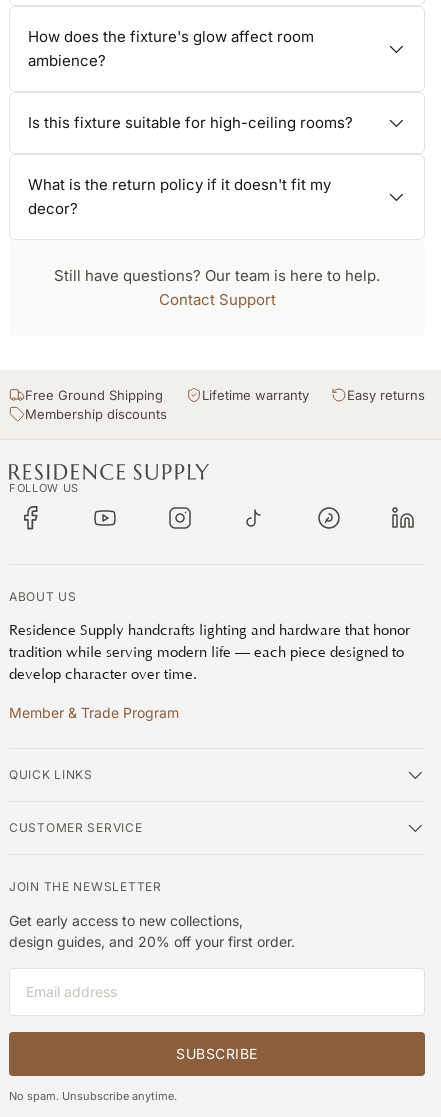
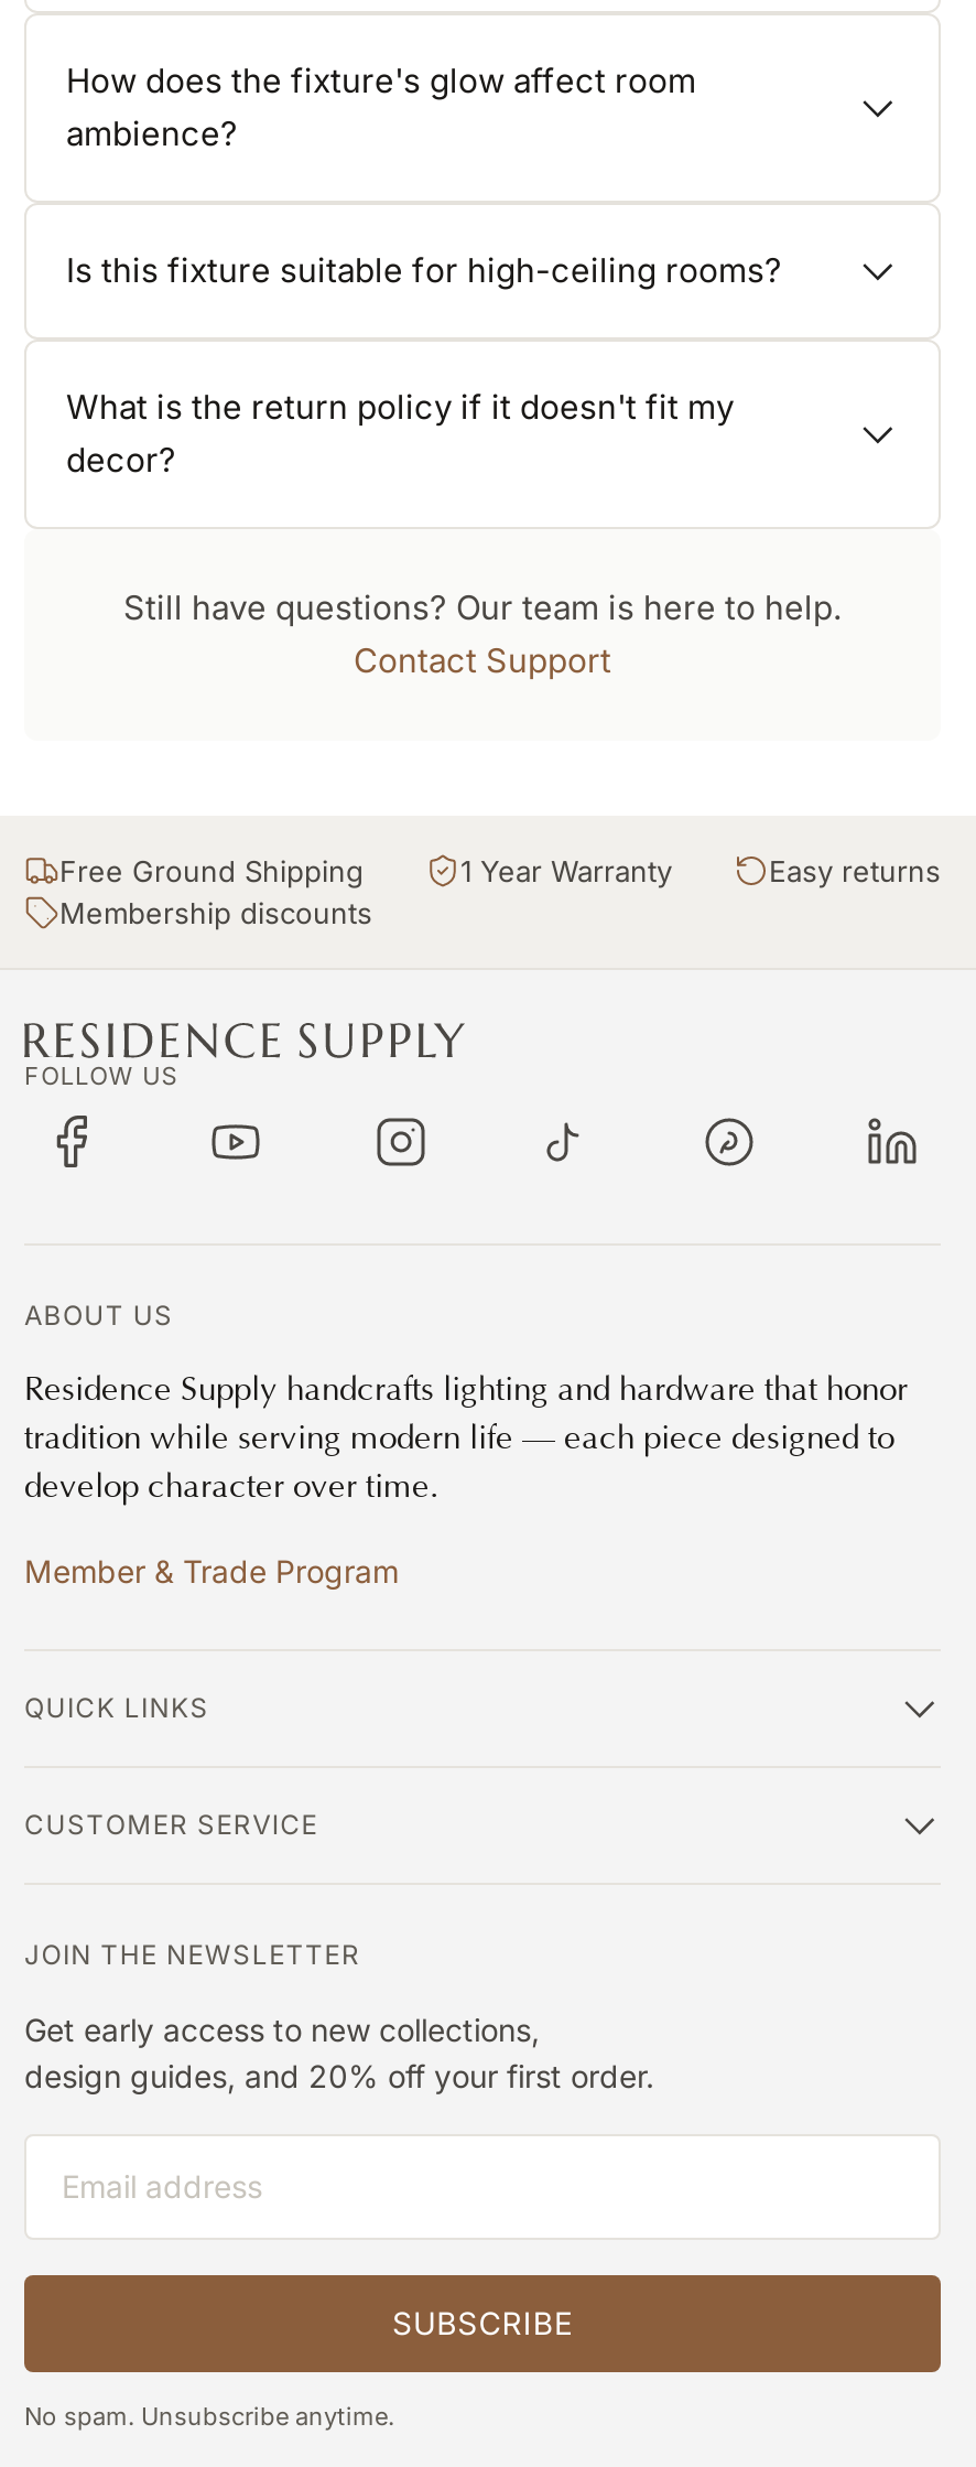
[201,386,308,402] Lifetime warranty -> [460,852,672,887] 1 Year Warranty

